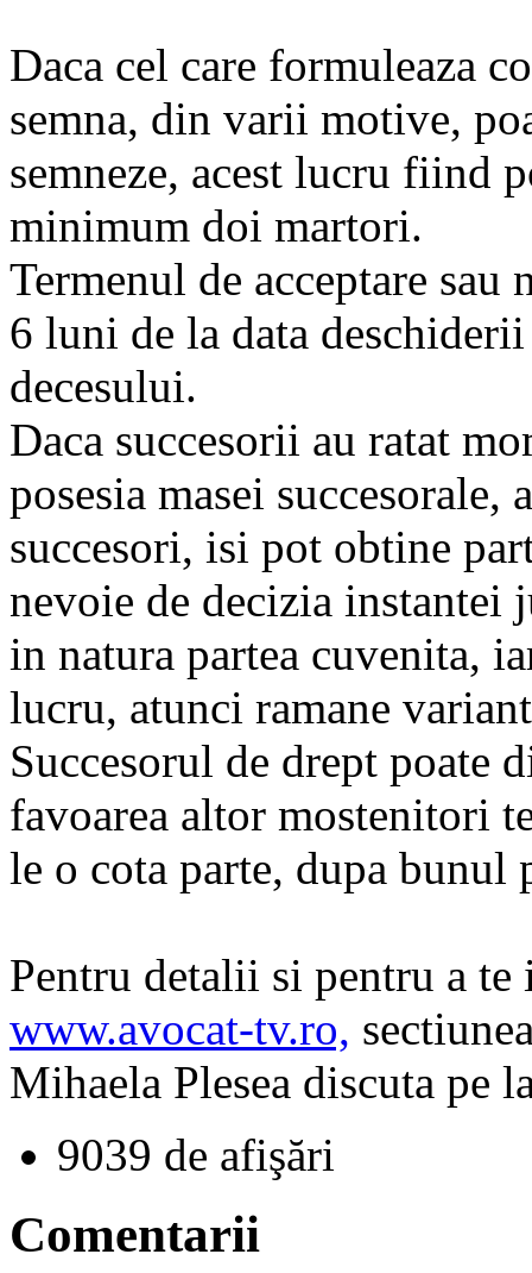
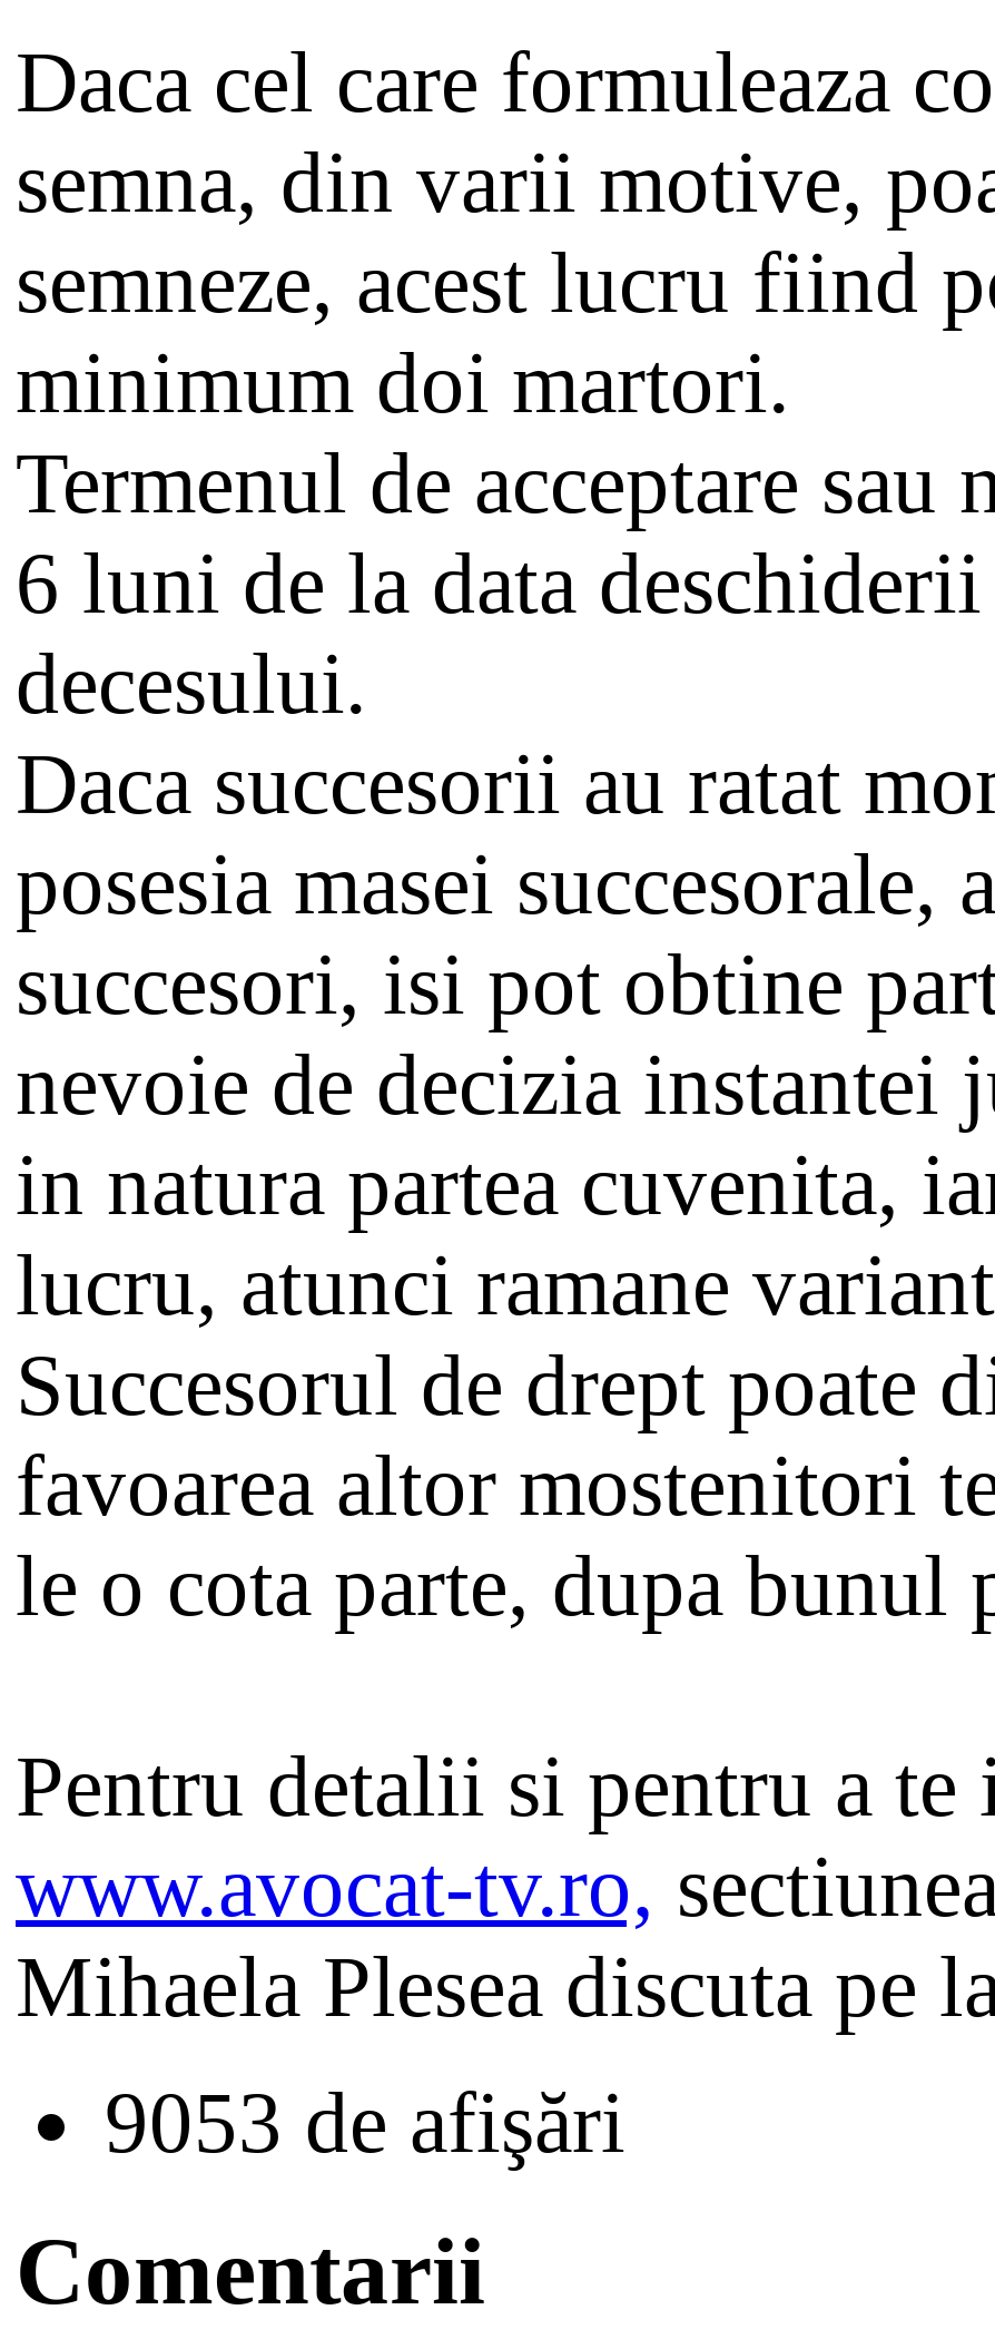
[57,1129,335,1180] 9039 de afişări -> [105,2074,625,2169] 9053 de afişări

